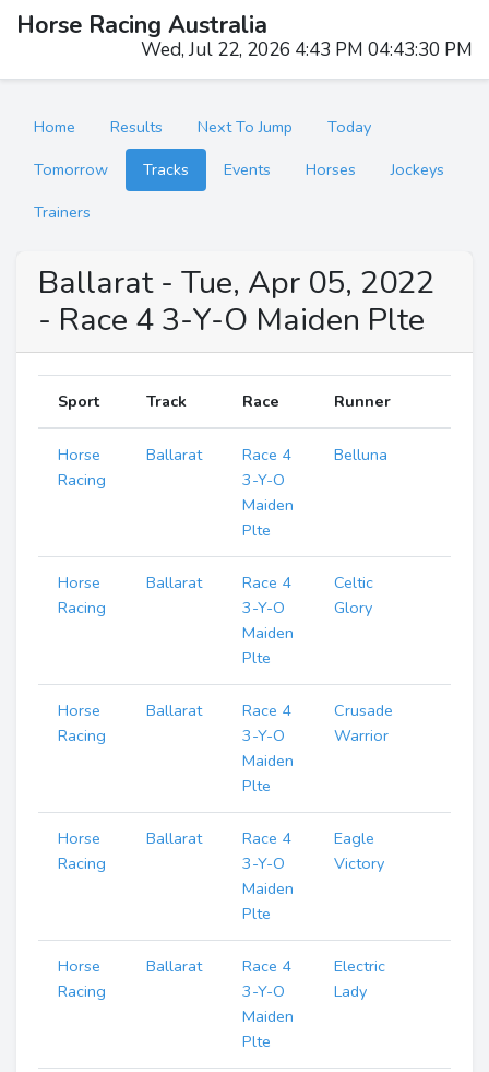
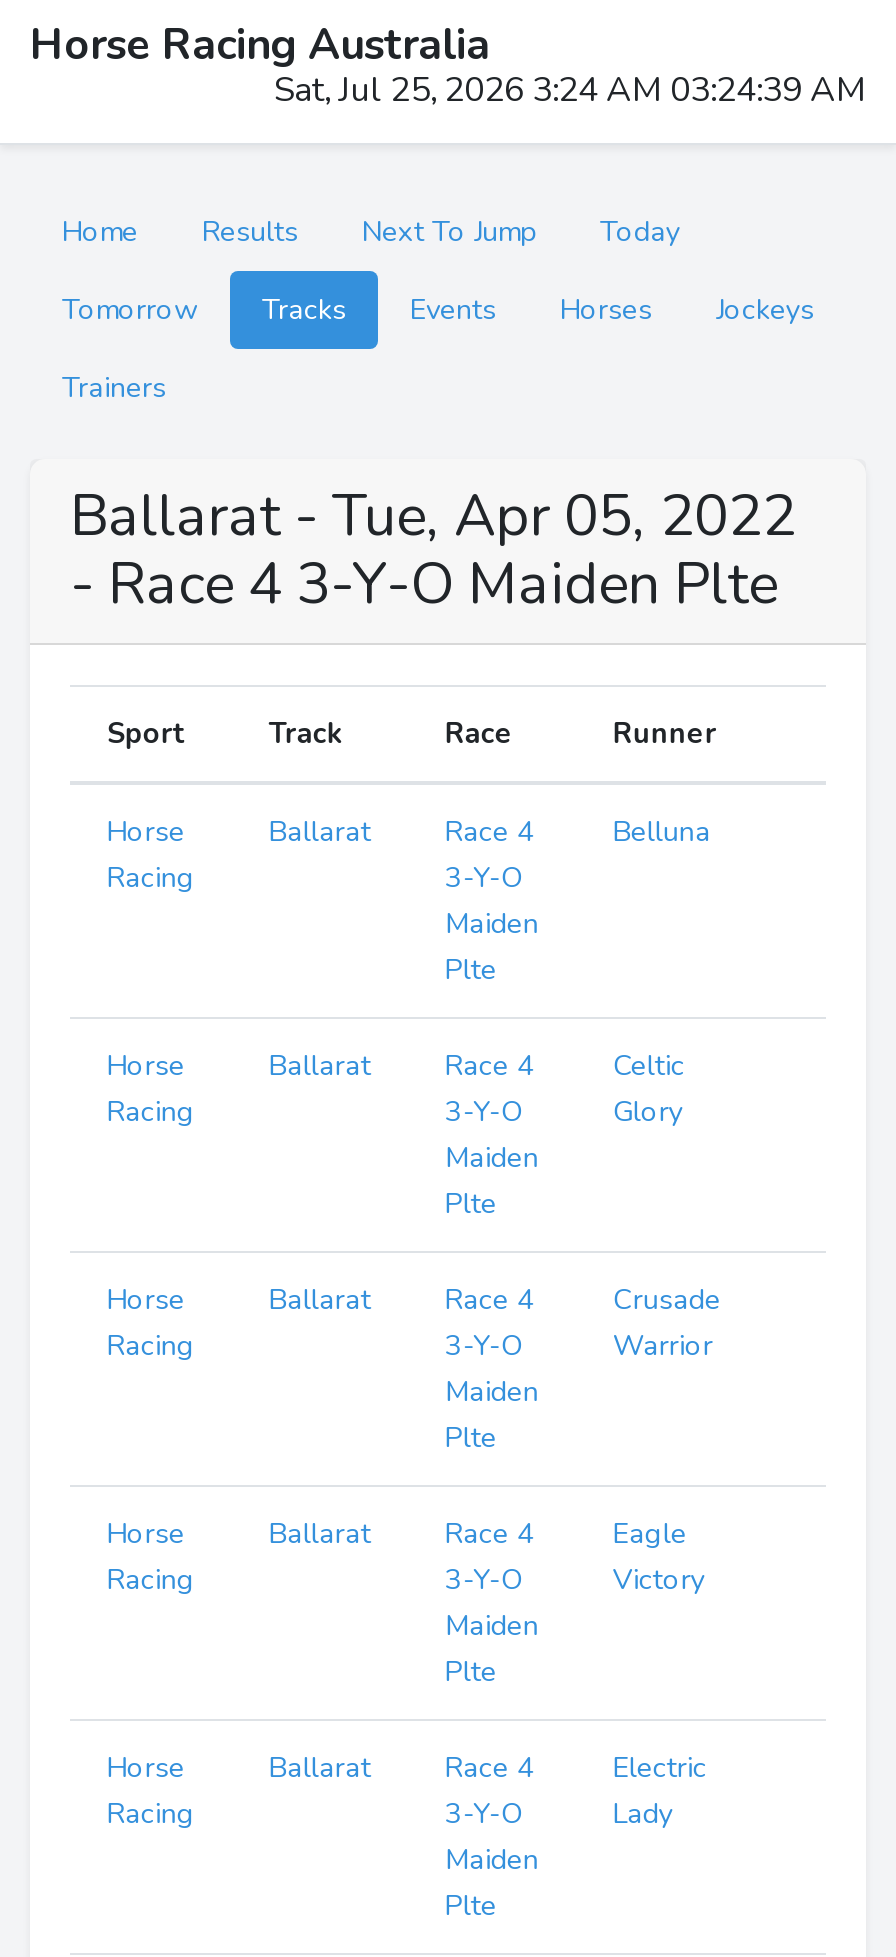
[141,37,473,62] Wed, Jul 22, 2026 4:43 PM 04:43:30 PM -> [274,67,866,113] Sat, Jul 25, 2026 3:24 AM 03:24:39 AM

